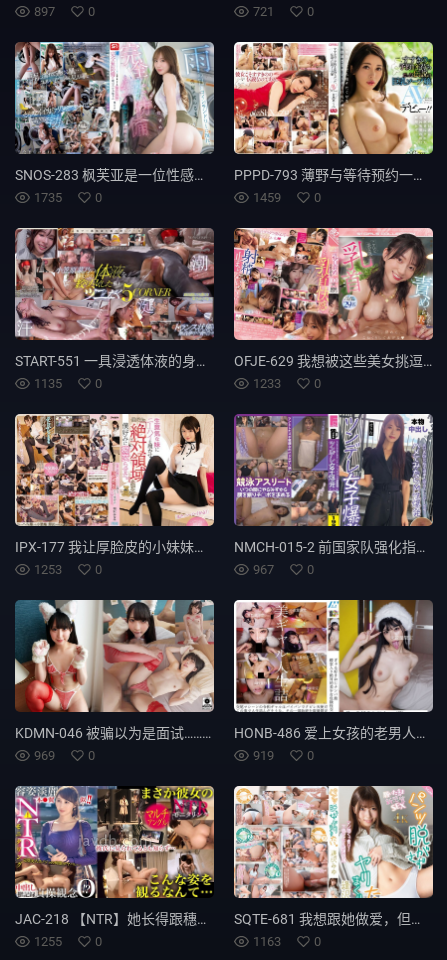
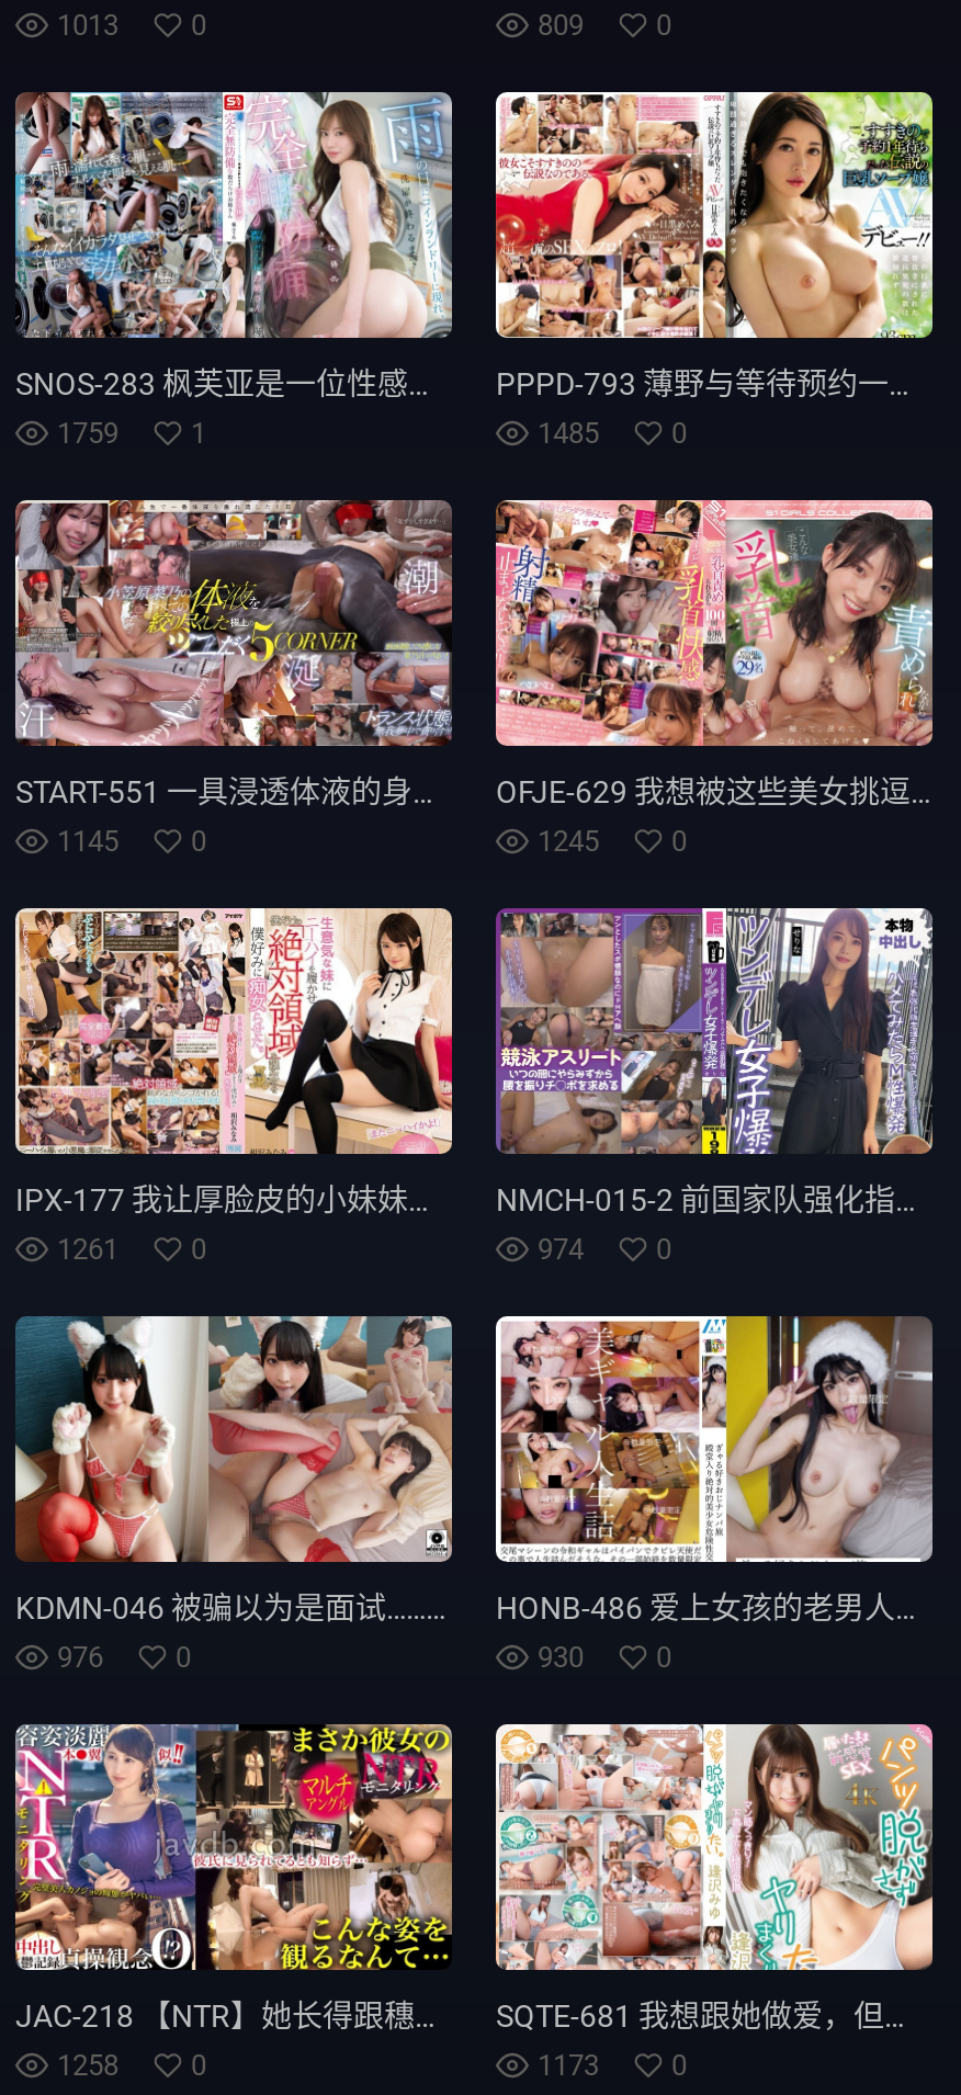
[34,4,55,19] 897 -> [57,9,118,41] 1013
[253,4,274,19] 721 -> [538,9,584,41] 809
[34,190,62,205] 1735 -> [57,417,118,449] 1759
[95,190,102,205] 0 -> [191,417,206,449] 1
[253,190,281,205] 1459 -> [538,417,599,449] 1485
[34,376,62,391] 1135 -> [57,824,118,857] 1145
[253,376,281,391] 1233 -> [538,824,599,857] 1245
[34,562,62,577] 1253 -> [57,1232,118,1265] 1261
[253,562,274,577] 967 -> [538,1232,584,1265] 974
[34,748,55,763] 969 -> [57,1640,103,1673] 976
[253,748,274,763] 919 -> [538,1640,584,1673] 930
[34,934,62,949] 1255 -> [57,2048,118,2081] 1258
[253,934,281,949] 1163 -> [538,2048,599,2081] 1173

